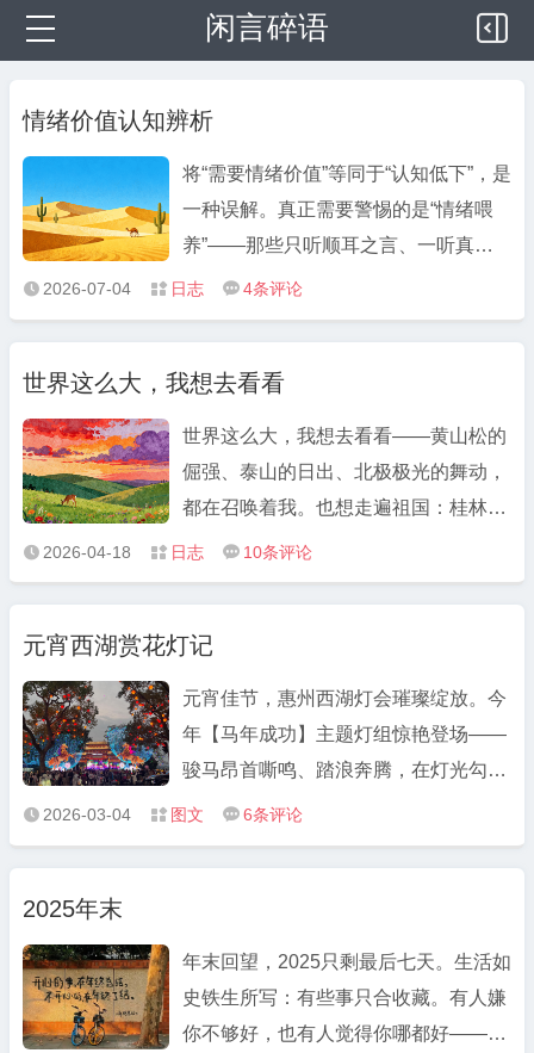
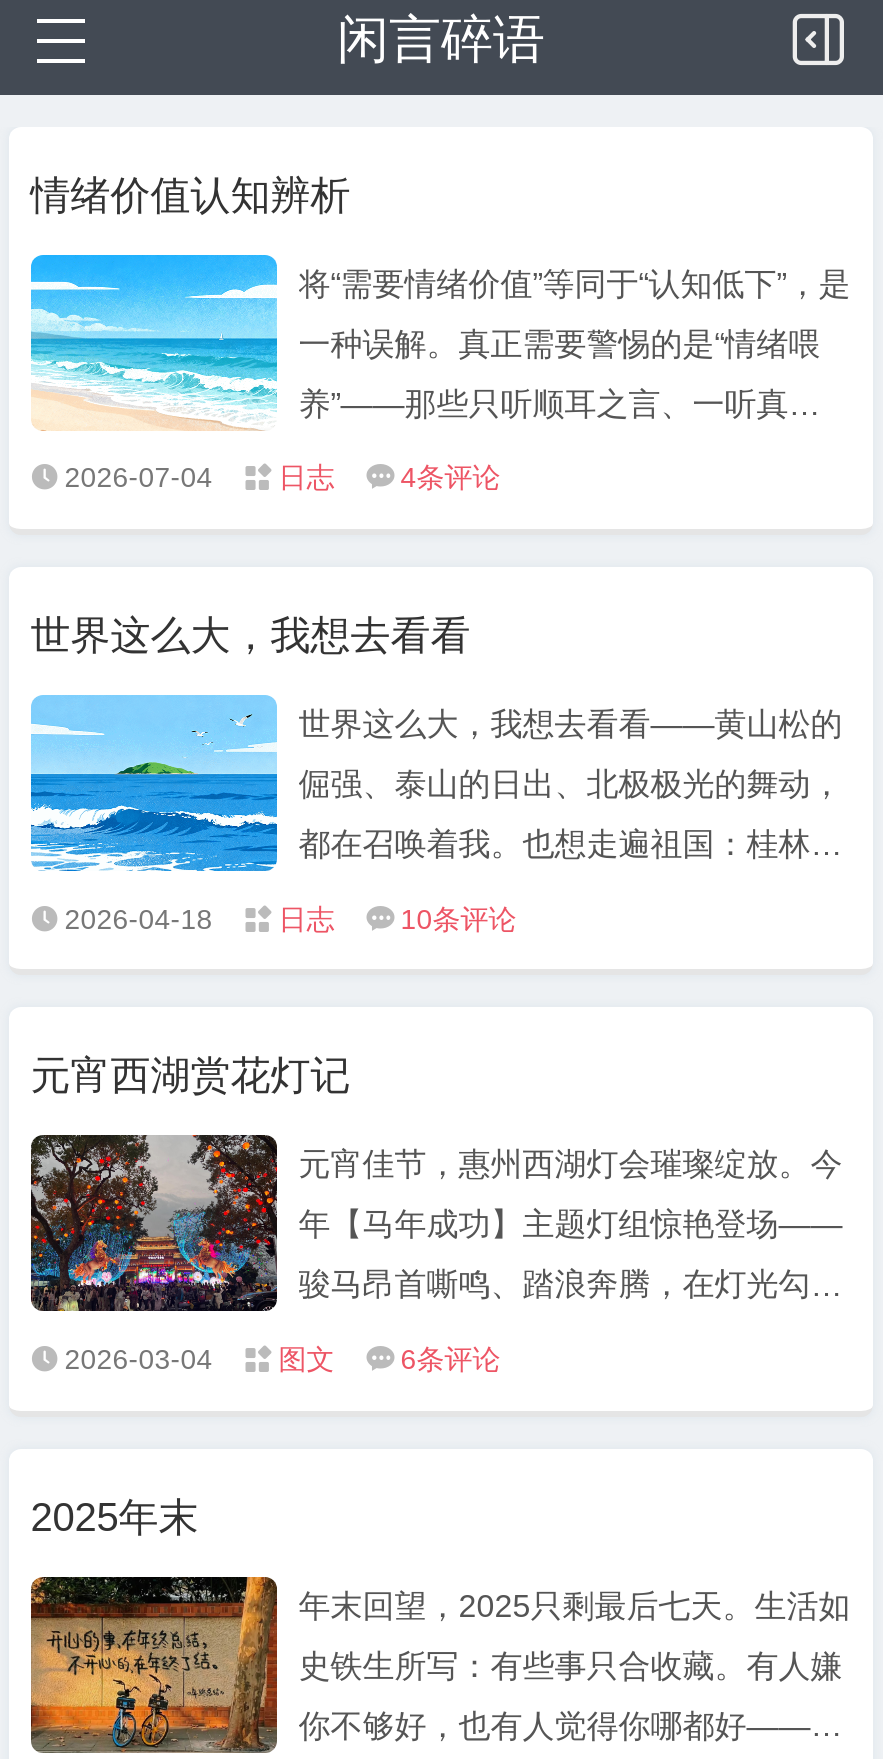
[21,160,170,262] [image] -> [29,261,279,431] [image]
[21,417,170,525] [image] -> [29,693,279,873] [image]

